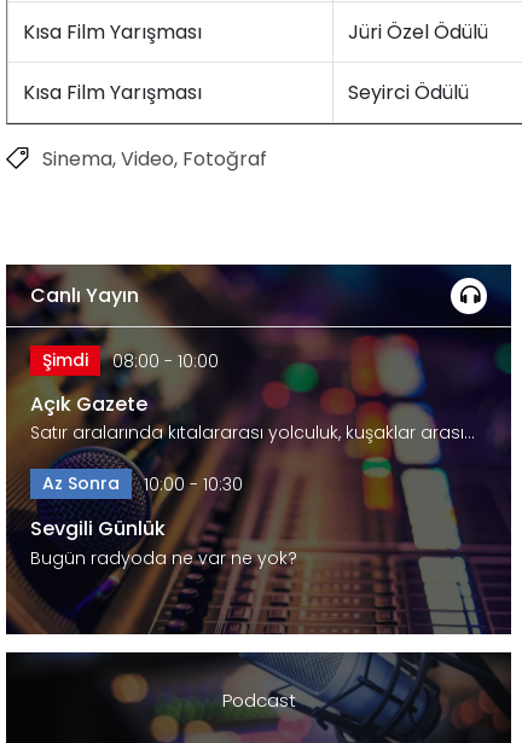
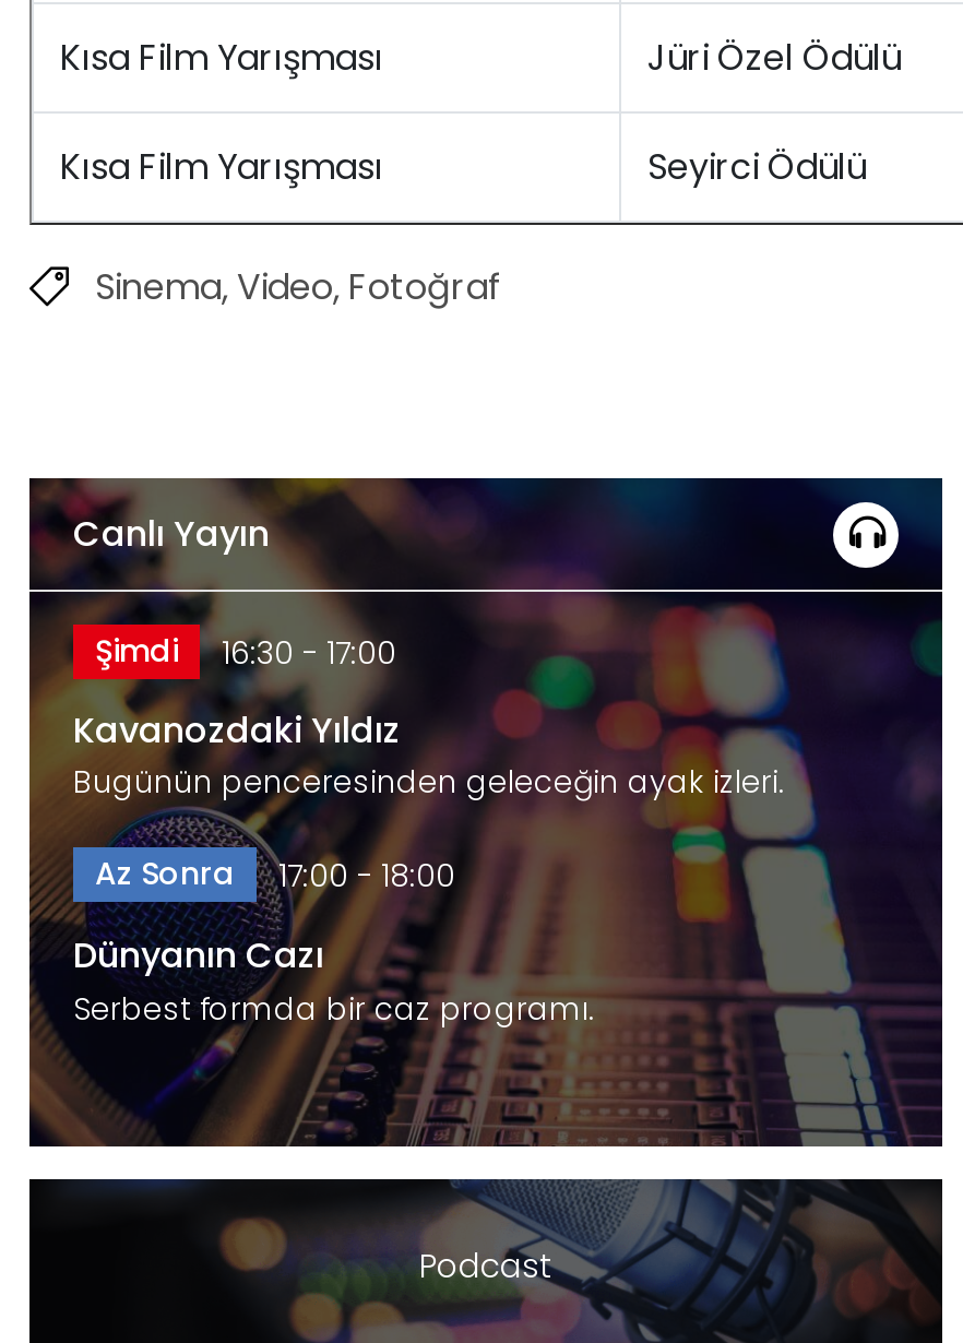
[42,348,219,374] Şimdi 08:00 - 10:00 -> [95,630,396,675] Şimdi 16:30 - 17:00
[30,391,475,445] Açık Gazete | Satır aralarında kıtalararası yolculuk, kuşaklar arası… -> [73,706,785,804] Kavanozdaki Yıldız | Bugünün penceresinden geleceğin ayak izleri.
[42,472,243,497] Az Sonra 10:00 - 10:30 -> [95,852,455,898] Az Sonra 17:00 - 18:00
[30,515,297,571] Sevgili Günlük | Bugün radyoda ne var ne yok? -> [73,931,595,1031] Dünyanın Cazı | Serbest formda bir caz programı.

